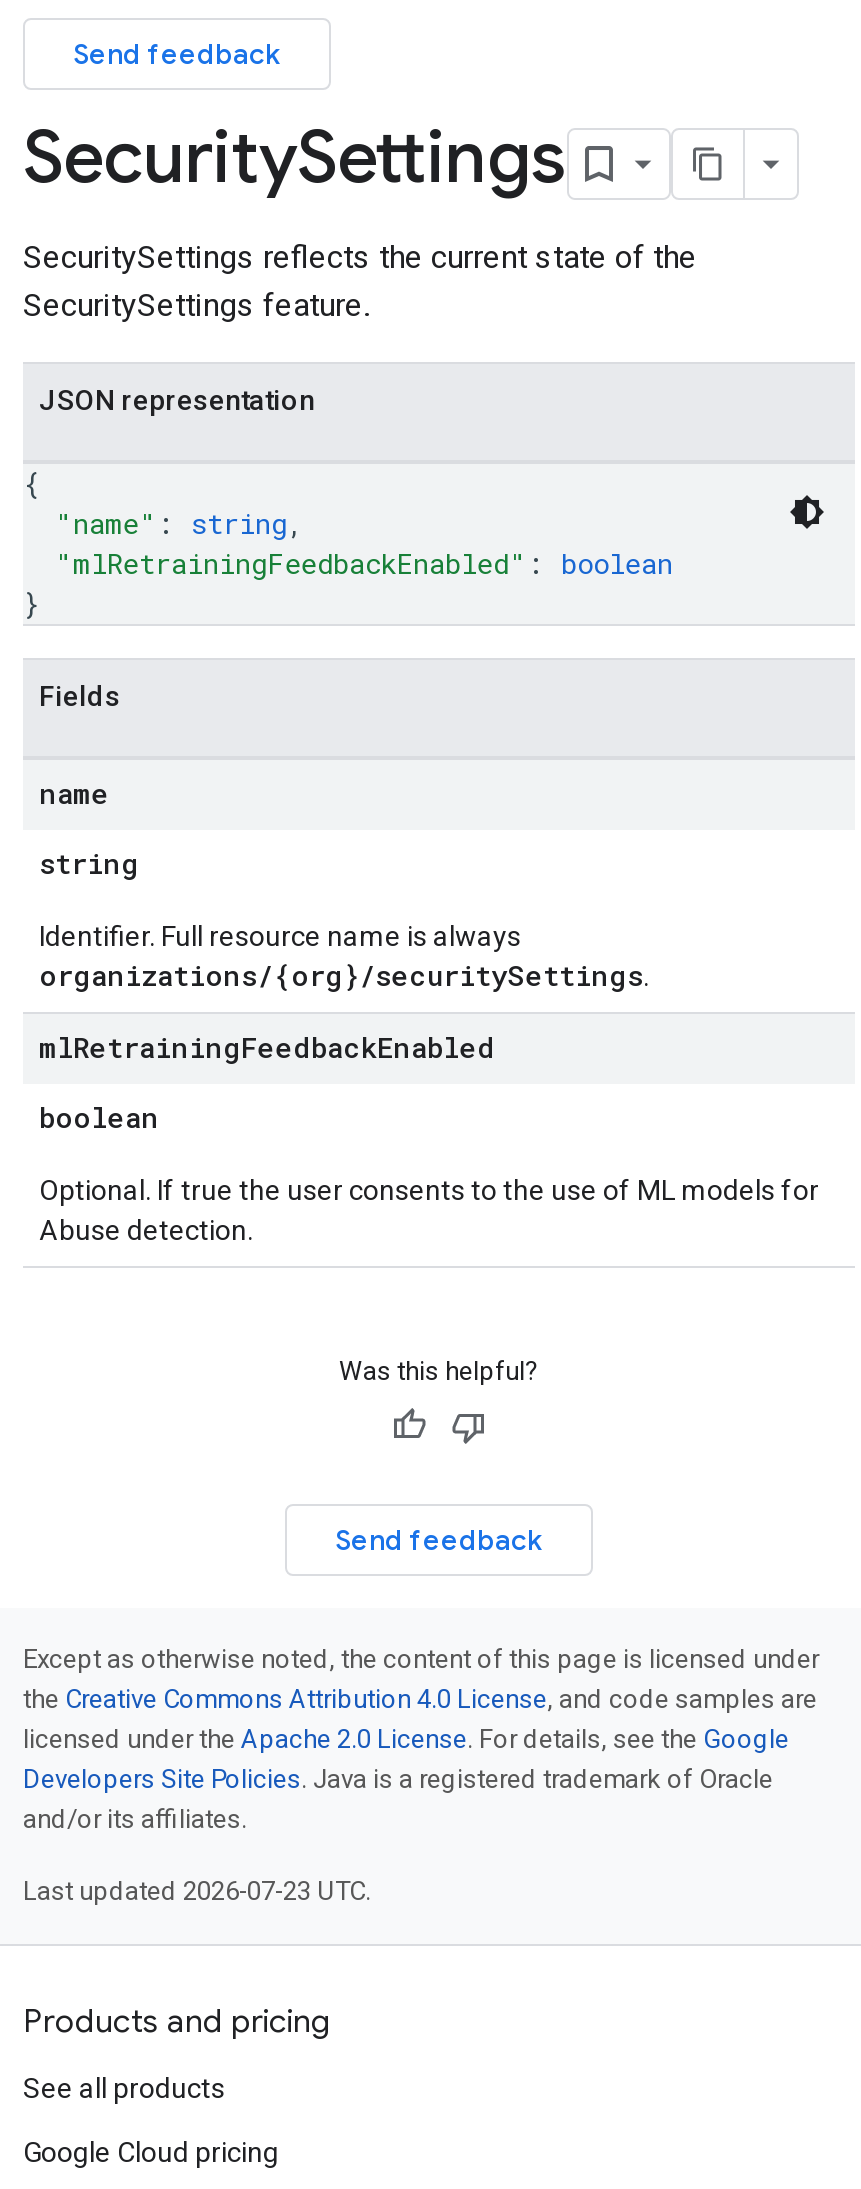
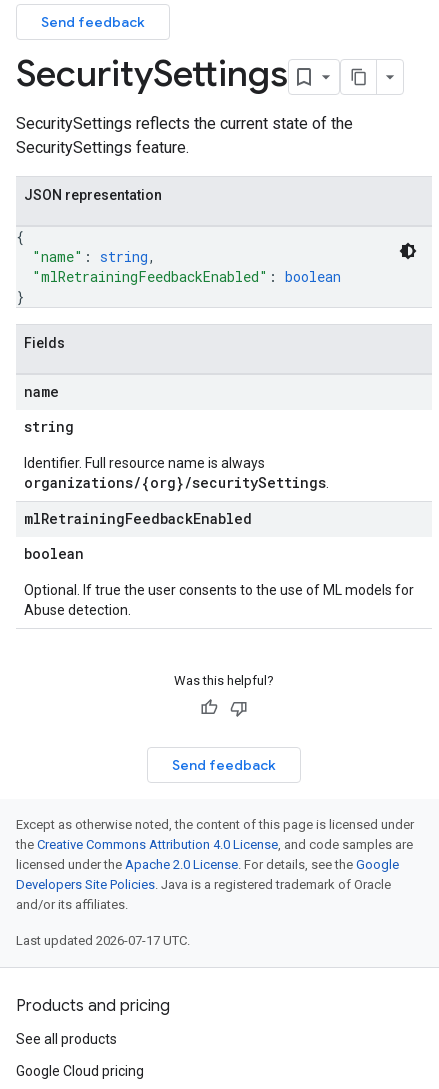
[23,1876,371,1906] Last updated 2026-07-23 UTC. -> [16,933,190,948] Last updated 2026-07-17 UTC.

